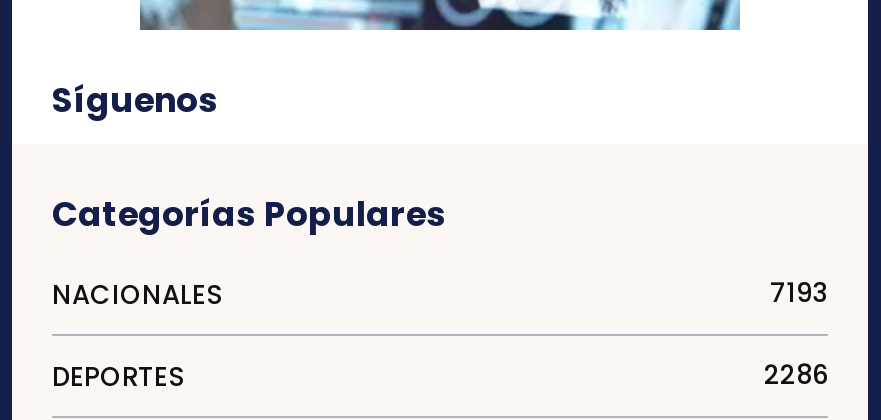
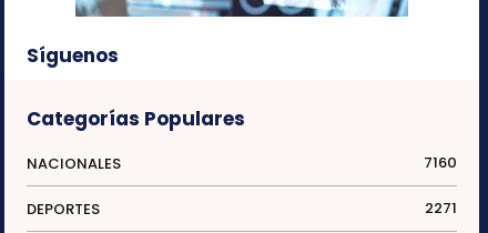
[770,274,828,312] 7193 -> [424,152,457,173] 7160
[764,356,828,394] 2286 -> [425,197,457,218] 2271

